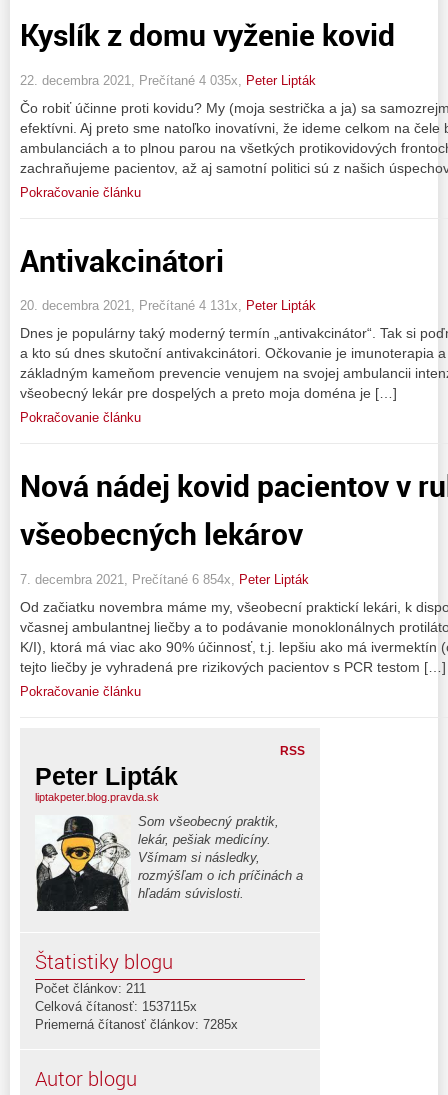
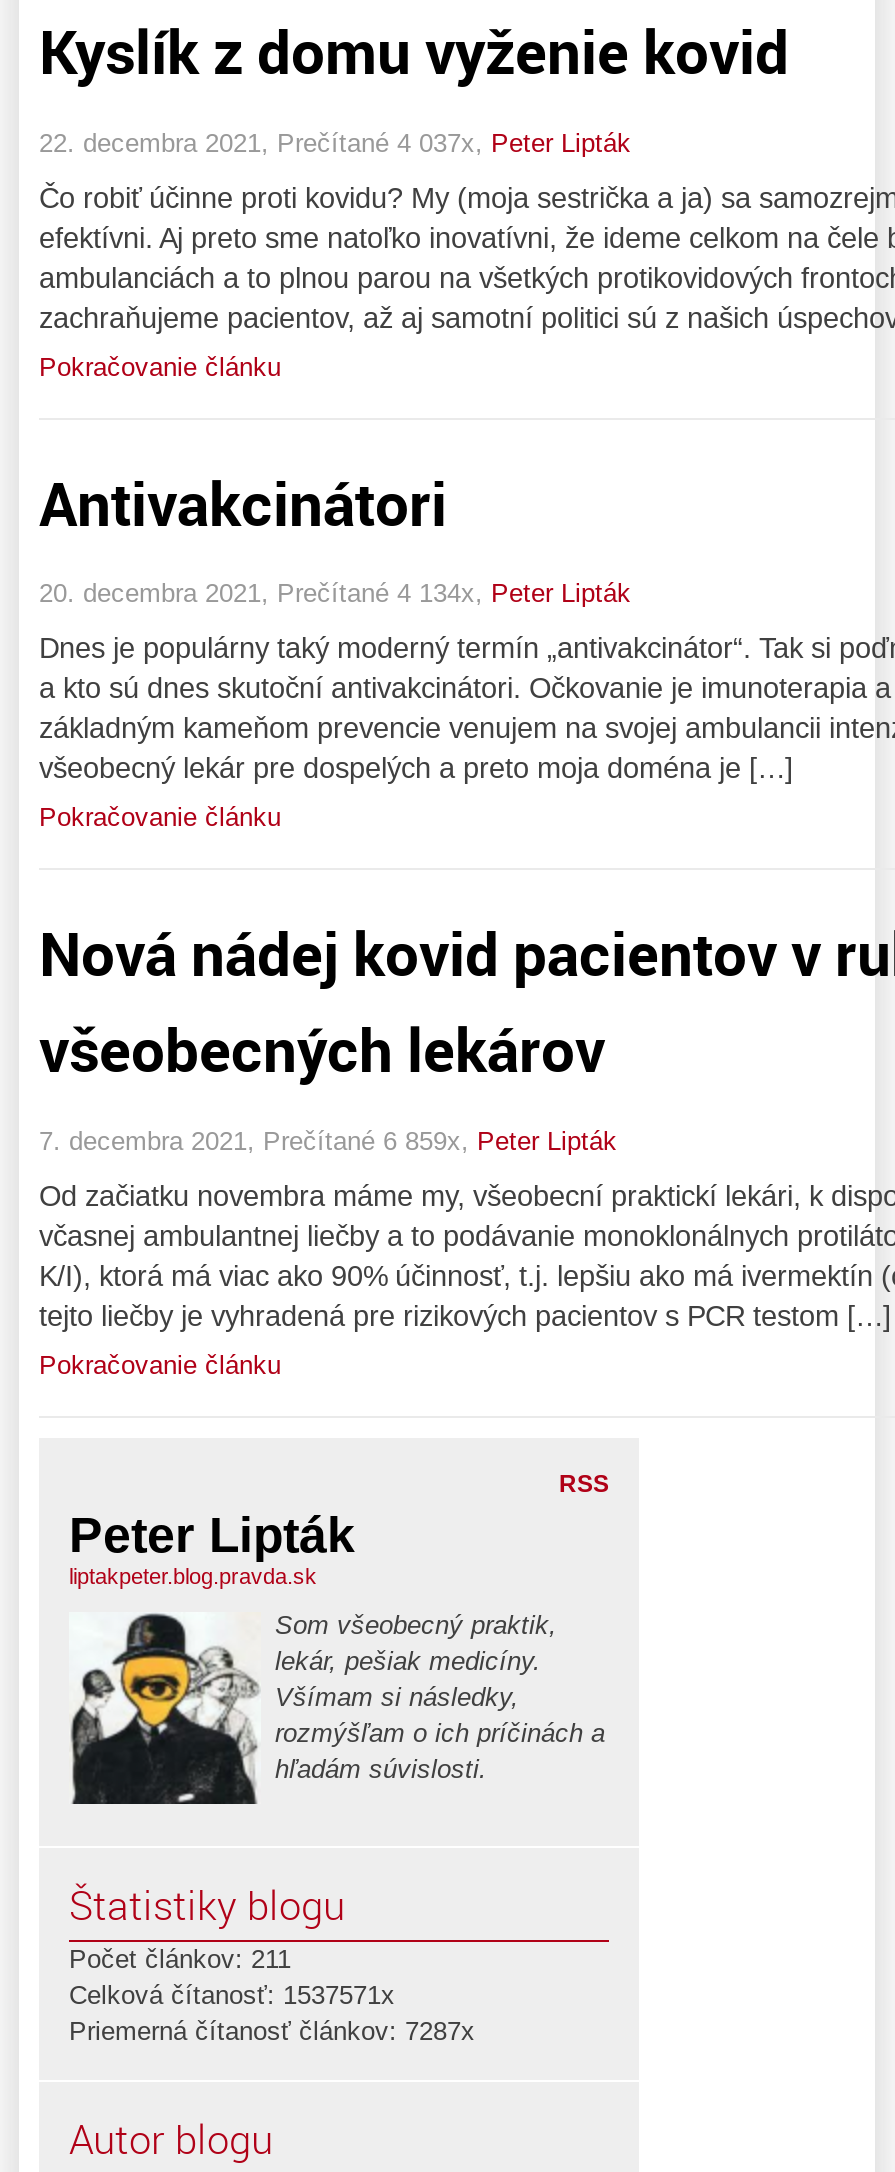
[20,72,316,87] 22. decembra 2021, Prečítané 4 035x, Peter Lipták -> [39,127,631,157] 22. decembra 2021, Prečítané 4 037x, Peter Lipták
[20,298,316,313] 20. decembra 2021, Prečítané 4 131x, Peter Lipták -> [39,578,631,608] 20. decembra 2021, Prečítané 4 134x, Peter Lipták
[20,572,309,587] 7. decembra 2021, Prečítané 6 854x, Peter Lipták -> [39,1126,617,1156] 7. decembra 2021, Prečítané 6 859x, Peter Lipták
[35,999,197,1014] Celková čítanosť: 1537115x -> [69,1980,395,2010] Celková čítanosť: 1537571x
[35,1017,238,1032] Priemerná čítanosť článkov: 7285x -> [69,2016,475,2046] Priemerná čítanosť článkov: 7287x

